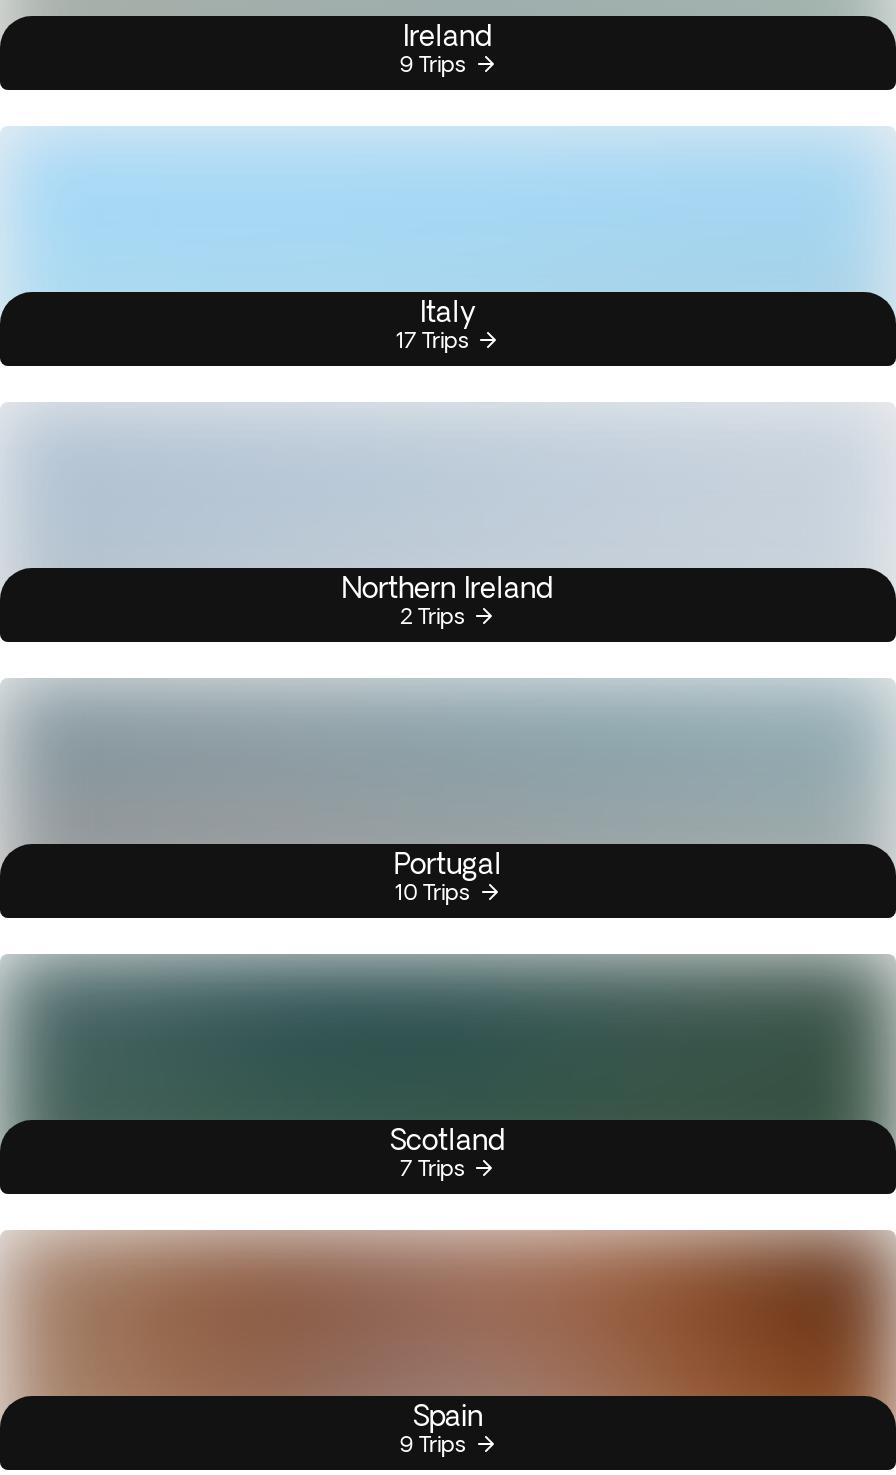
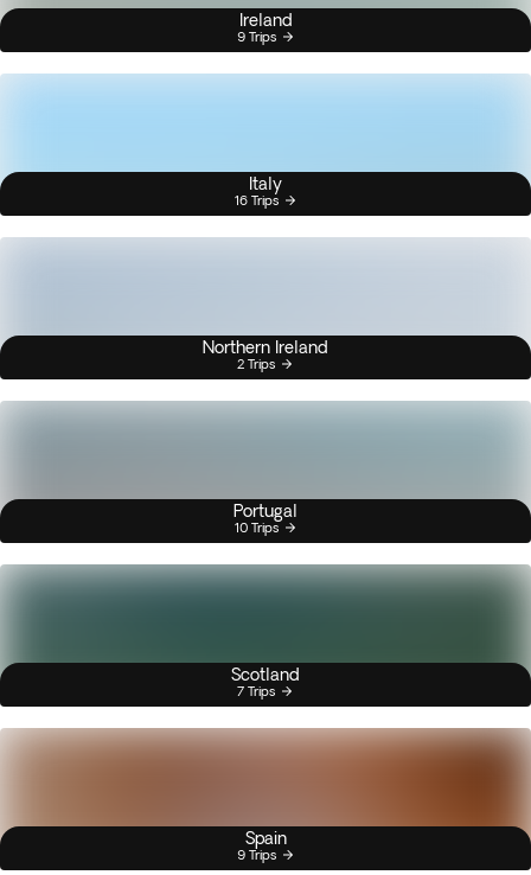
[396,326,468,352] 17 Trips -> [234,192,278,207] 16 Trips

